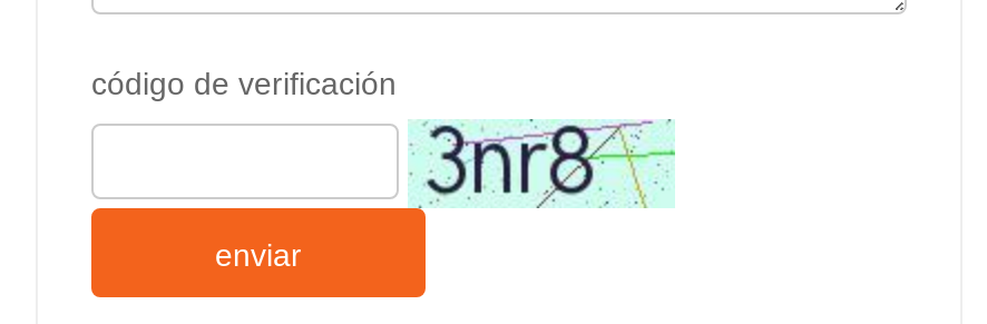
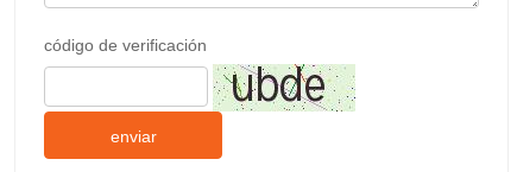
[410,119,675,208] [image] -> [214,64,355,110] [image]

